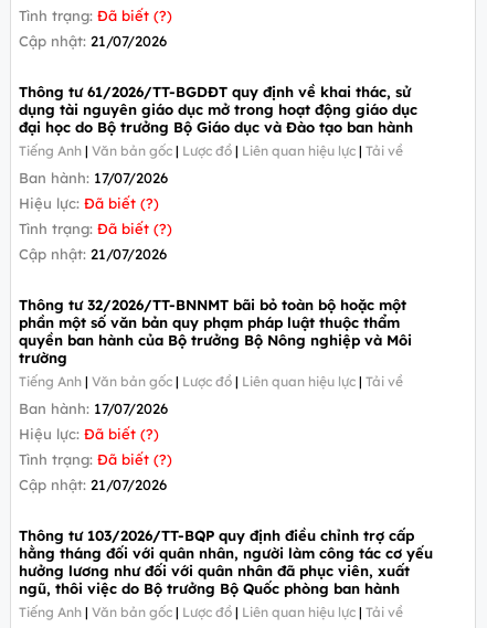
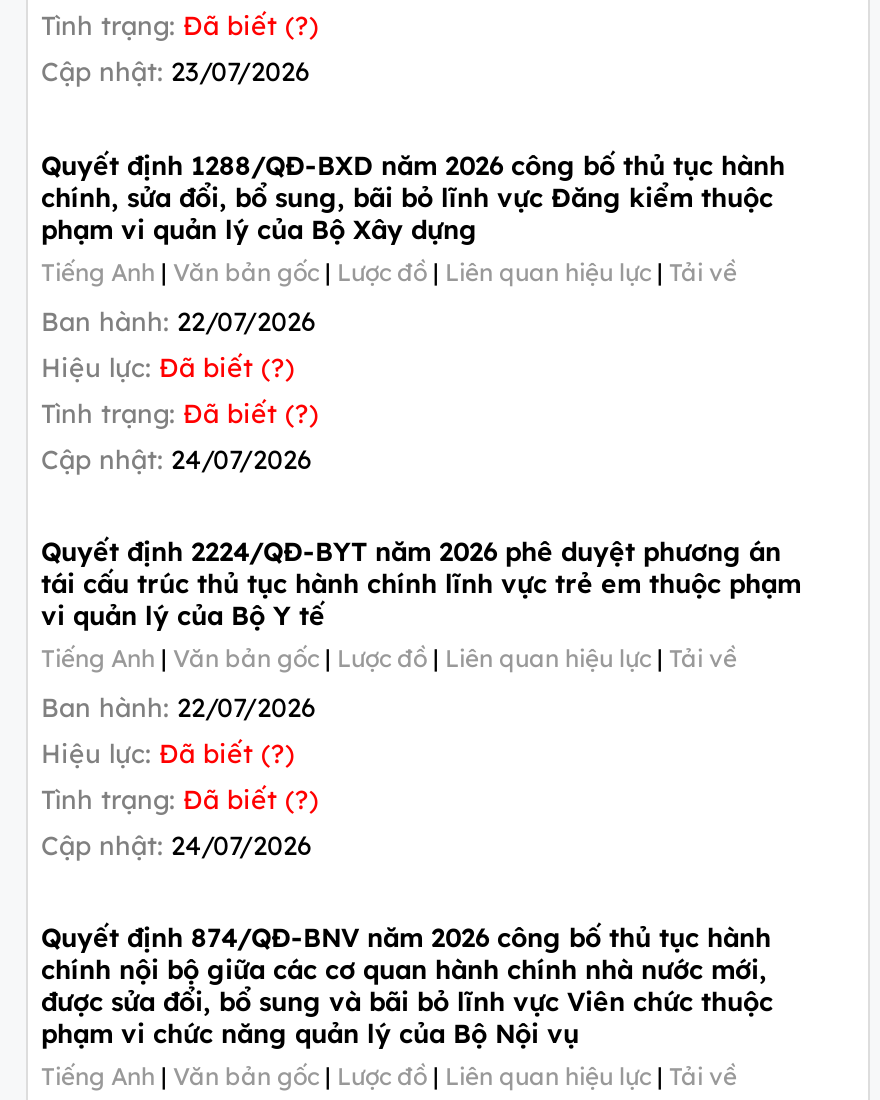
[18,32,166,49] Cập nhật: 21/07/2026 -> [41,55,309,87] Cập nhật: 23/07/2026
[18,83,417,136] Thông tư 61/2026/TT-BGDĐT quy định về khai thác, sử | dụng tài nguyên giáo dục mở trong hoạt động giáo dục | đại học do Bộ trưởng Bộ Giáo dục và Đào tạo ban hành -> [41,148,785,244] Quyết định 1288/QĐ-BXD năm 2026 công bố thủ tục hành | chính, sửa đổi, bổ sung, bãi bỏ lĩnh vực Đăng kiểm thuộc | phạm vi quản lý của Bộ Xây dựng
[18,169,167,186] Ban hành: 17/07/2026 -> [41,304,315,336] Ban hành: 22/07/2026
[18,245,166,263] Cập nhật: 21/07/2026 -> [41,442,311,474] Cập nhật: 24/07/2026
[18,296,411,366] Thông tư 32/2026/TT-BNNMT bãi bỏ toàn bộ hoặc một | phần một số văn bản quy phạm pháp luật thuộc thẩm | quyền ban hành của Bộ trưởng Bộ Nông nghiệp và Môi | trường -> [41,534,801,630] Quyết định 2224/QĐ-BYT năm 2026 phê duyệt phương án | tái cấu trúc thủ tục hành chính lĩnh vực trẻ em thuộc phạm | vi quản lý của Bộ Y tế
[18,400,167,417] Ban hành: 17/07/2026 -> [41,690,315,722] Ban hành: 22/07/2026
[18,476,166,493] Cập nhật: 21/07/2026 -> [41,828,311,860] Cập nhật: 24/07/2026
[18,527,432,597] Thông tư 103/2026/TT-BQP quy định điều chỉnh trợ cấp | hằng tháng đối với quân nhân, người làm công tác cơ yếu | hưởng lương như đối với quân nhân đã phục viên, xuất | ngũ, thôi việc do Bộ trưởng Bộ Quốc phòng ban hành -> [41,920,773,1048] Quyết định 874/QĐ-BNV năm 2026 công bố thủ tục hành | chính nội bộ giữa các cơ quan hành chính nhà nước mới, | được sửa đổi, bổ sung và bãi bỏ lĩnh vực Viên chức thuộc | phạm vi chức năng quản lý của Bộ Nội vụ

